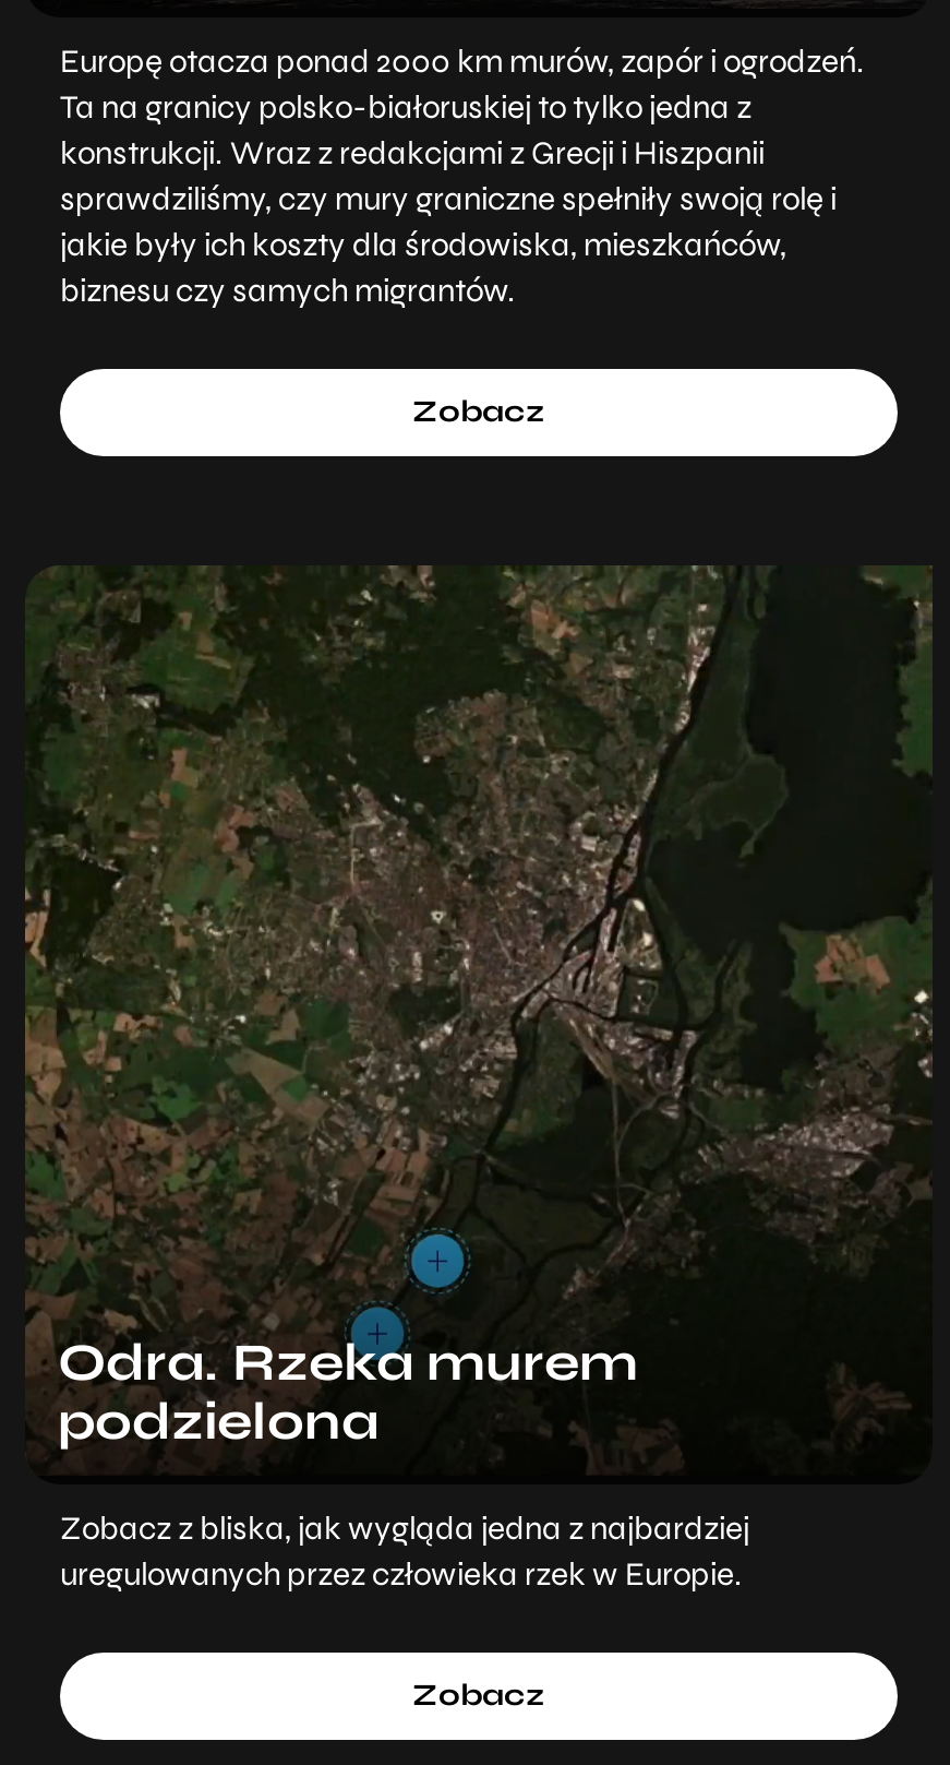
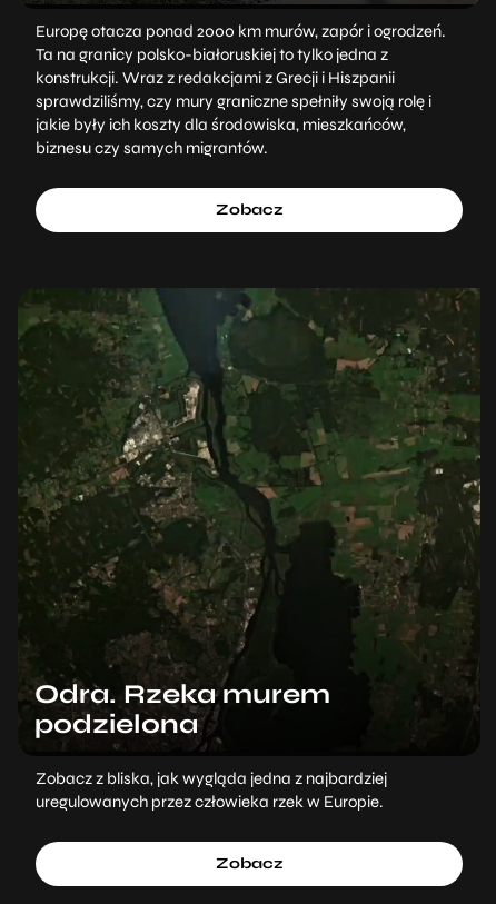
[23,565,933,1360] [image] -> [18,289,480,694] [image]

